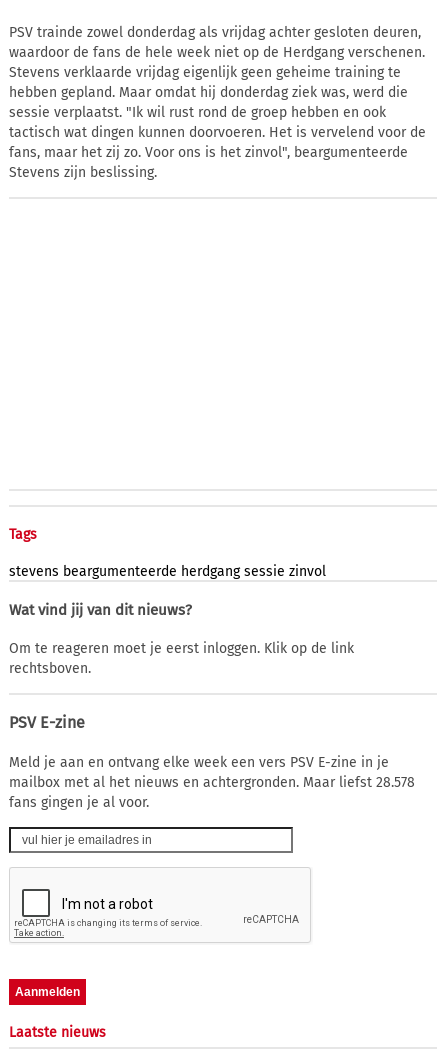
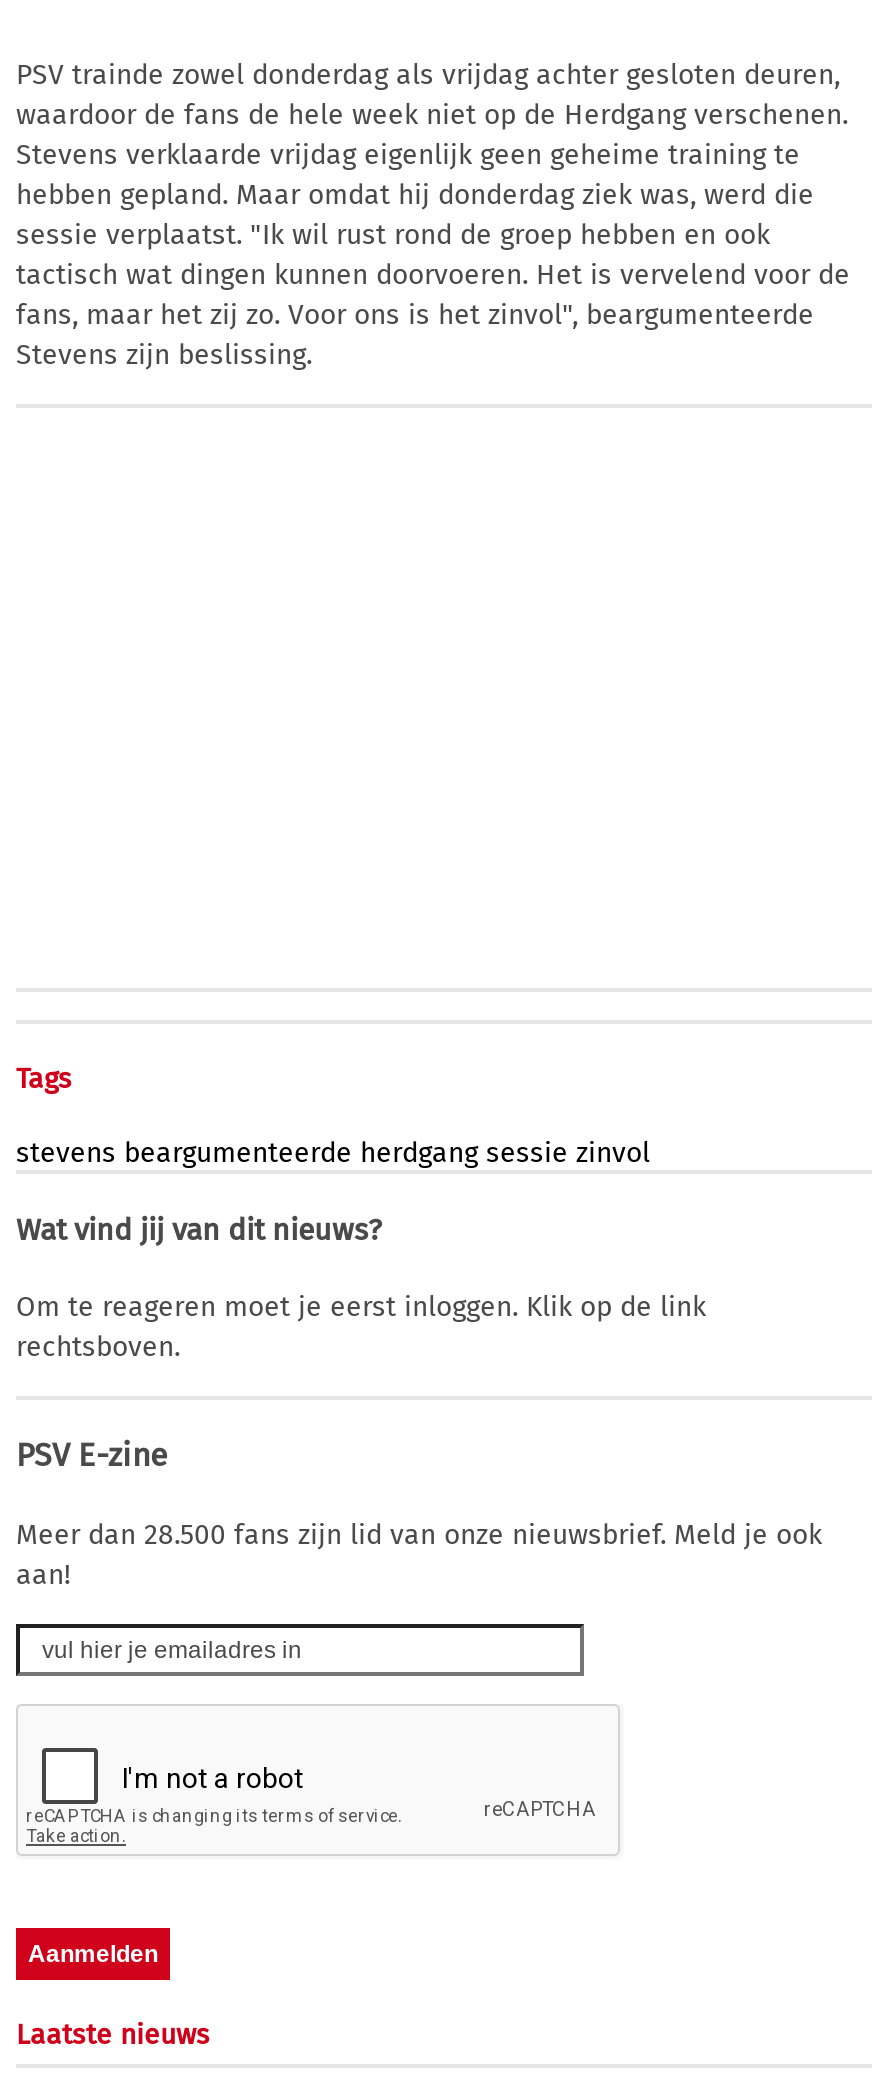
[9,754,415,811] Meld je aan en ontvang elke week een vers PSV E-zine in je | mailbox met al het nieuws en achtergronden. Maar liefst 28.578 | fans gingen je al voor. -> [16,1517,822,1591] Meer dan 28.500 fans zijn lid van onze nieuwsbrief. Meld je ook | aan!

